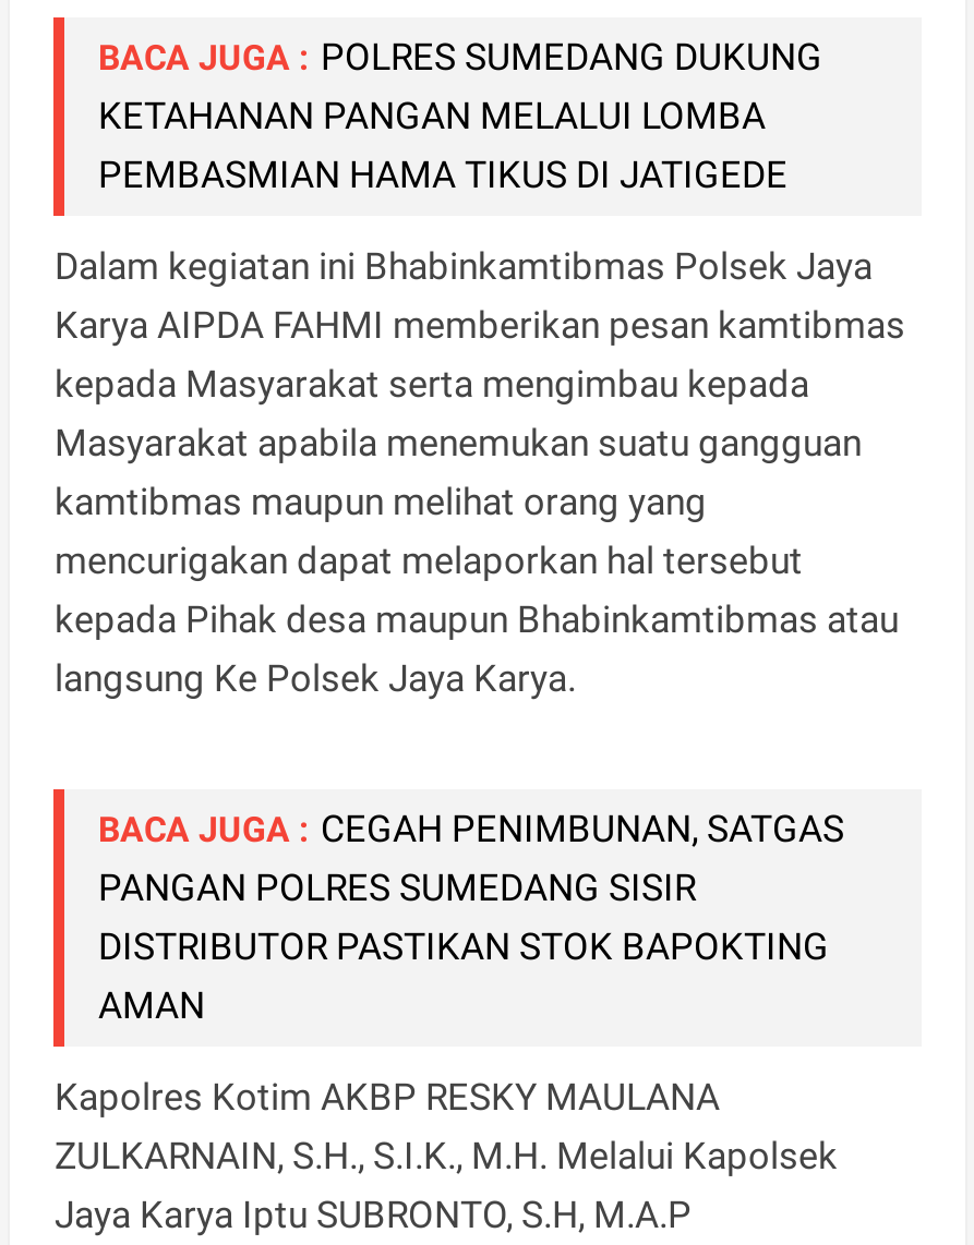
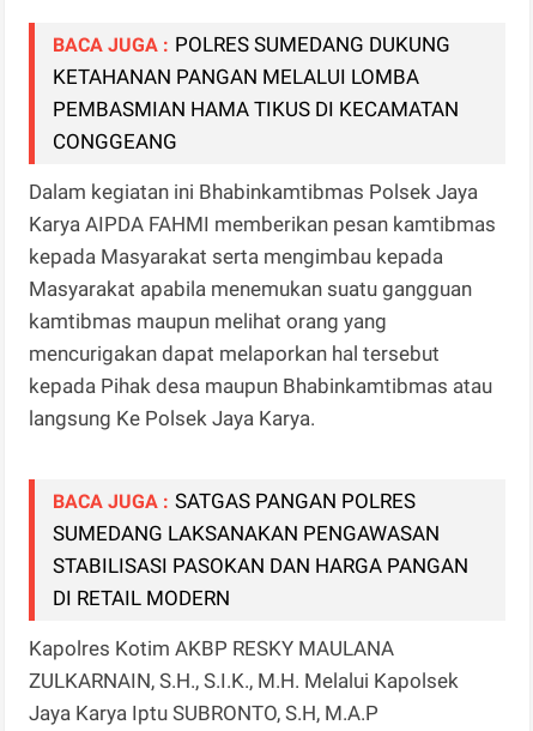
[98,152,787,195] PEMBASMIAN HAMA TIKUS DI JATIGEDE -> [53,97,459,153] PEMBASMIAN HAMA TIKUS DI KECAMATAN | CONGGEANG
[98,806,844,1026] BACA JUGA : CEGAH PENIMBUNAN, SATGAS | PANGAN POLRES SUMEDANG SISIR | DISTRIBUTOR PASTIKAN STOK BAPOKTING | AMAN -> [53,488,469,609] BACA JUGA : SATGAS PANGAN POLRES | SUMEDANG LAKSANAKAN PENGAWASAN | STABILISASI PASOKAN DAN HARGA PANGAN | DI RETAIL MODERN

